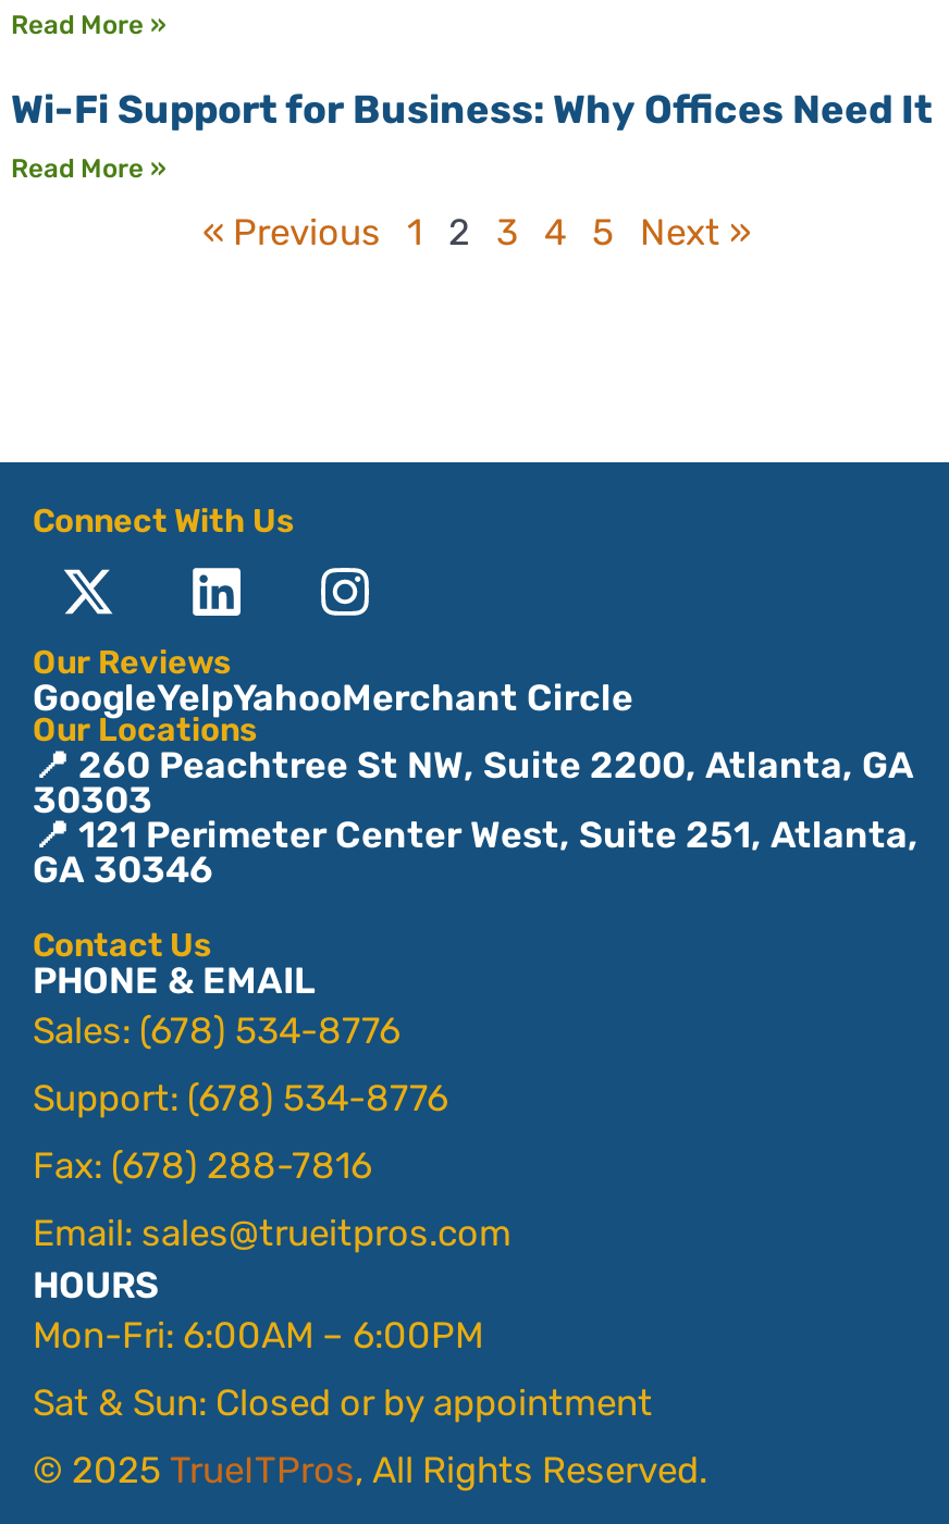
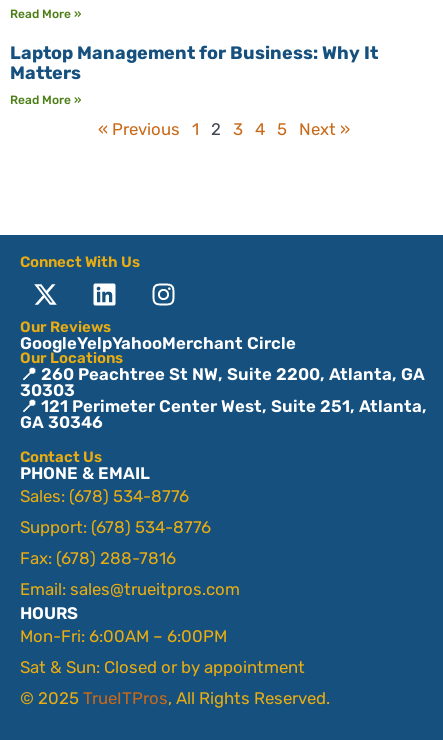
[11,85,932,133] Wi-Fi Support for Business: Why Offices Need It -> [10,42,378,84] Laptop Management for Business: Why It | Matters

